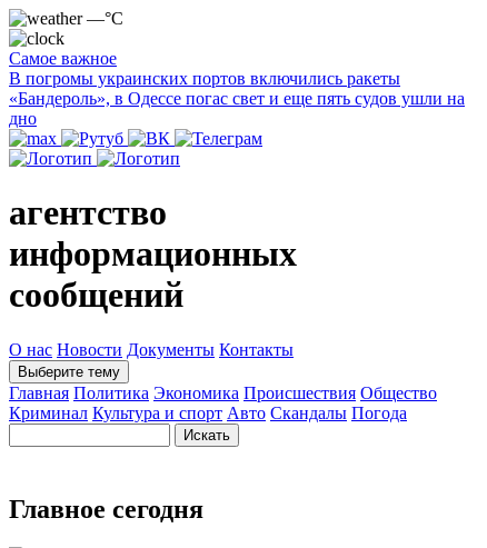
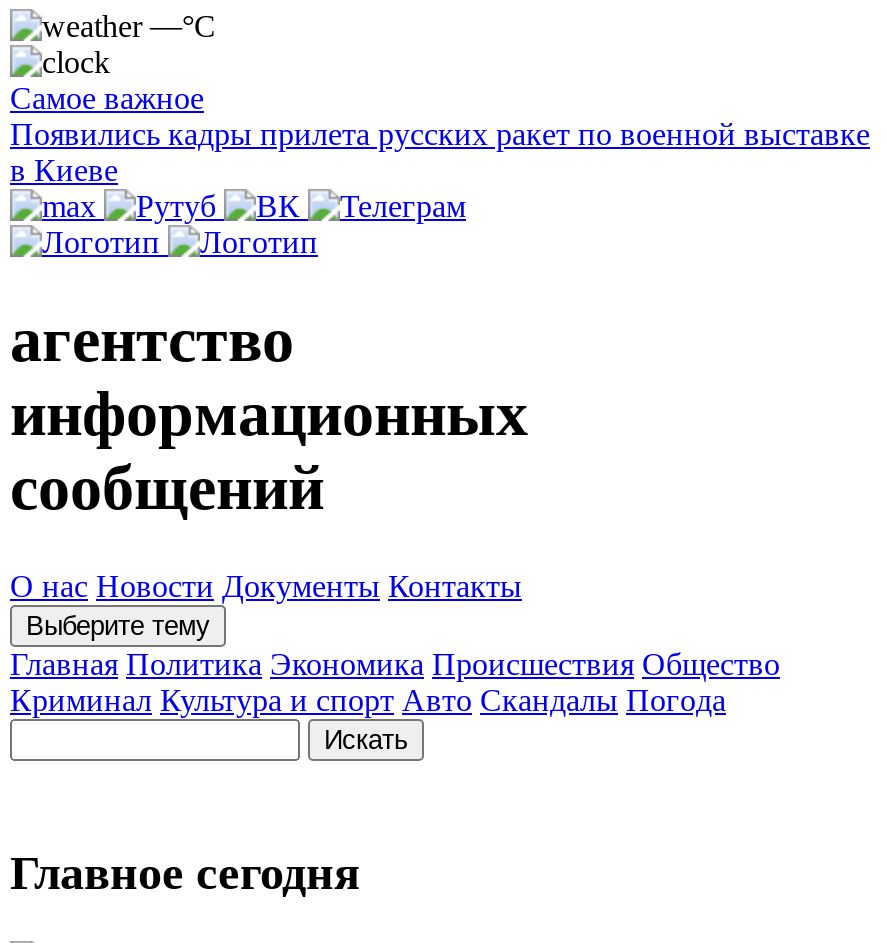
[9,69,465,128] В погромы украинских портов включились ракеты | «Бандероль», в Одессе погас свет и еще пять судов ушли на | дно -> [10,117,870,187] Появились кадры прилета русских ракет по военной выставке | в Киеве

